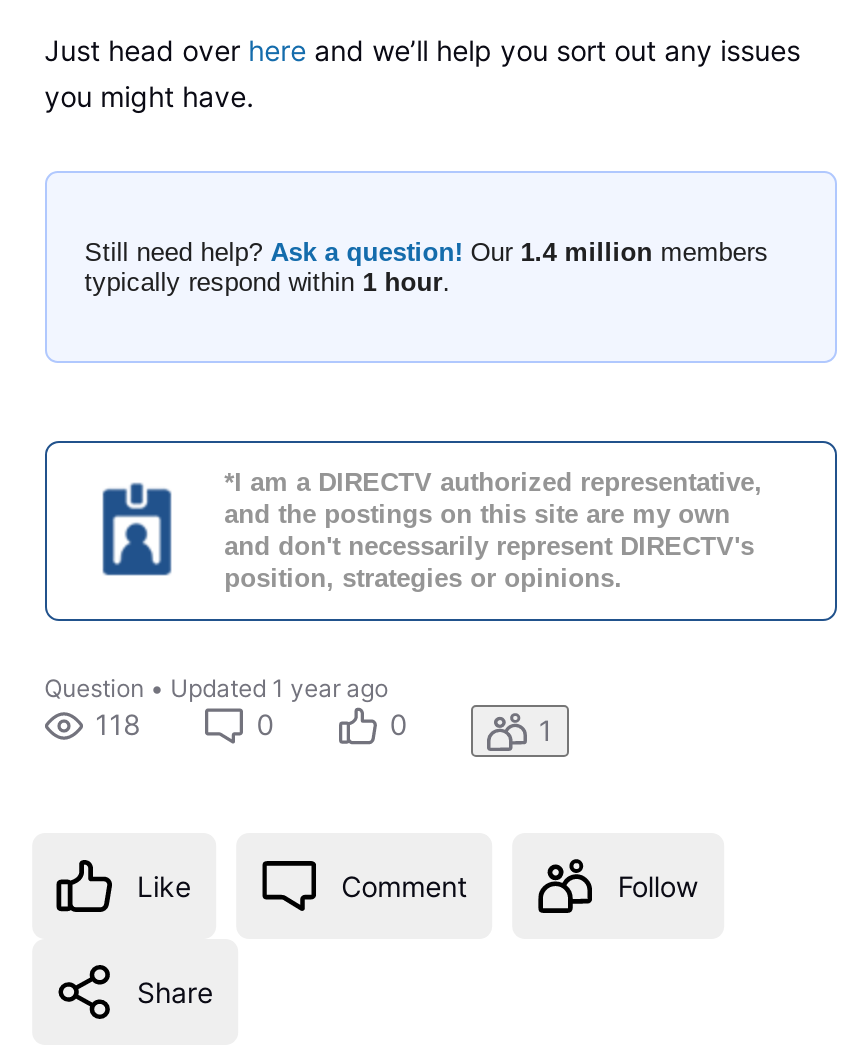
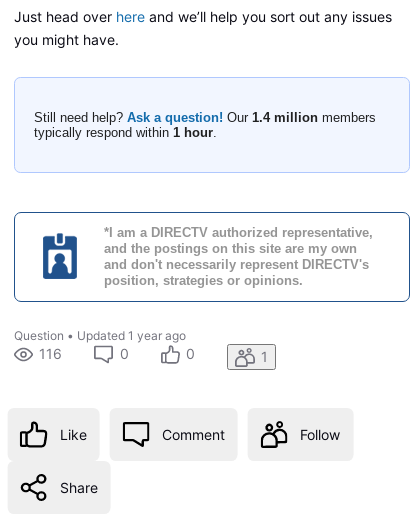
[95,707,141,741] 118 -> [39,345,62,362] 116

